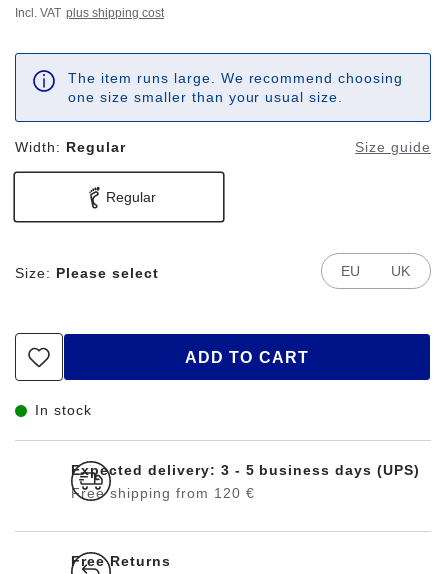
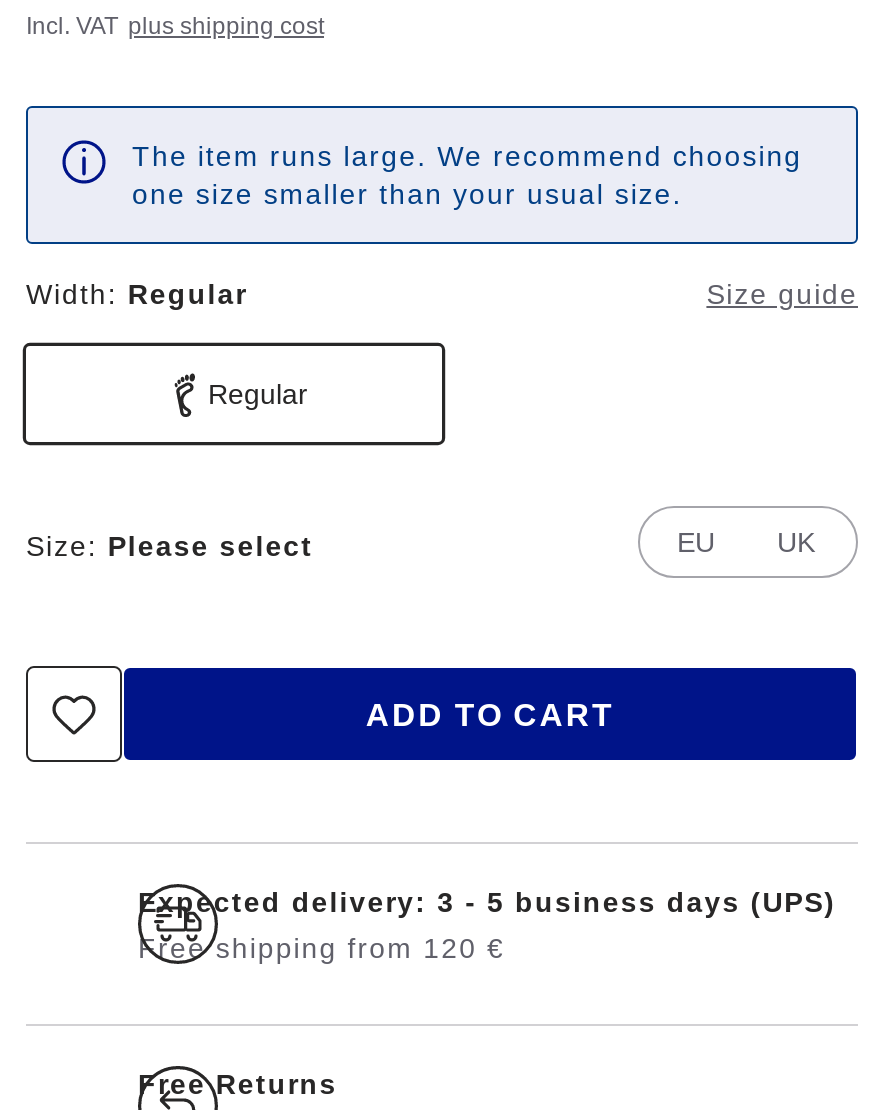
[35,402,92,418] In stock -> none

